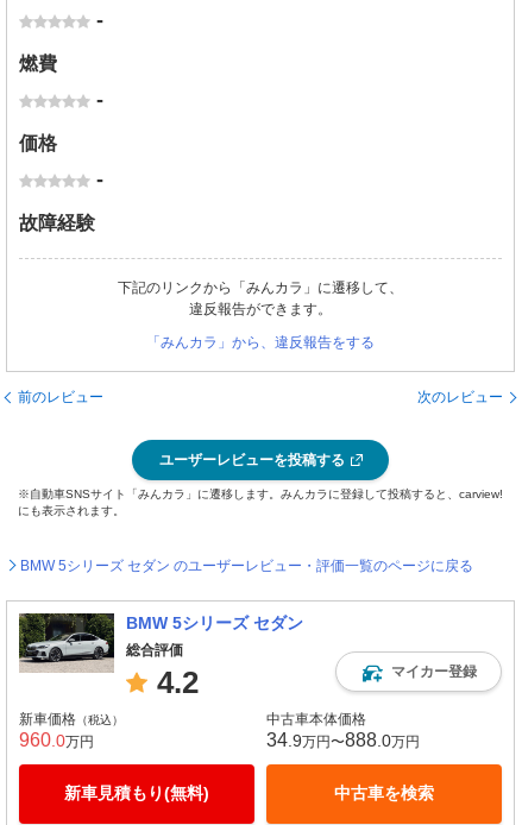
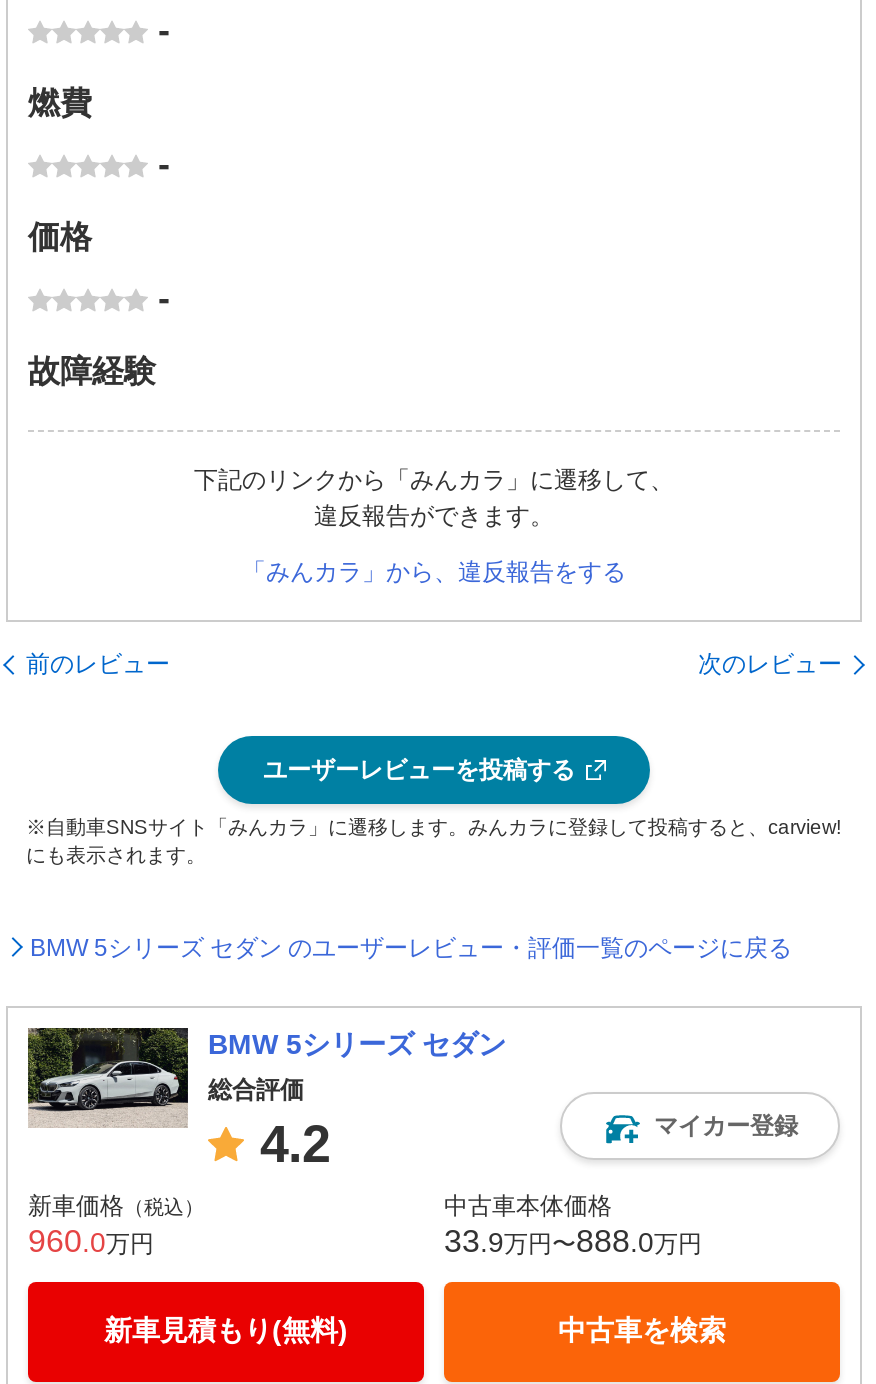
[266,730,420,750] 34.9万円〜888.0万円 -> [444,1224,702,1258] 33.9万円〜888.0万円

